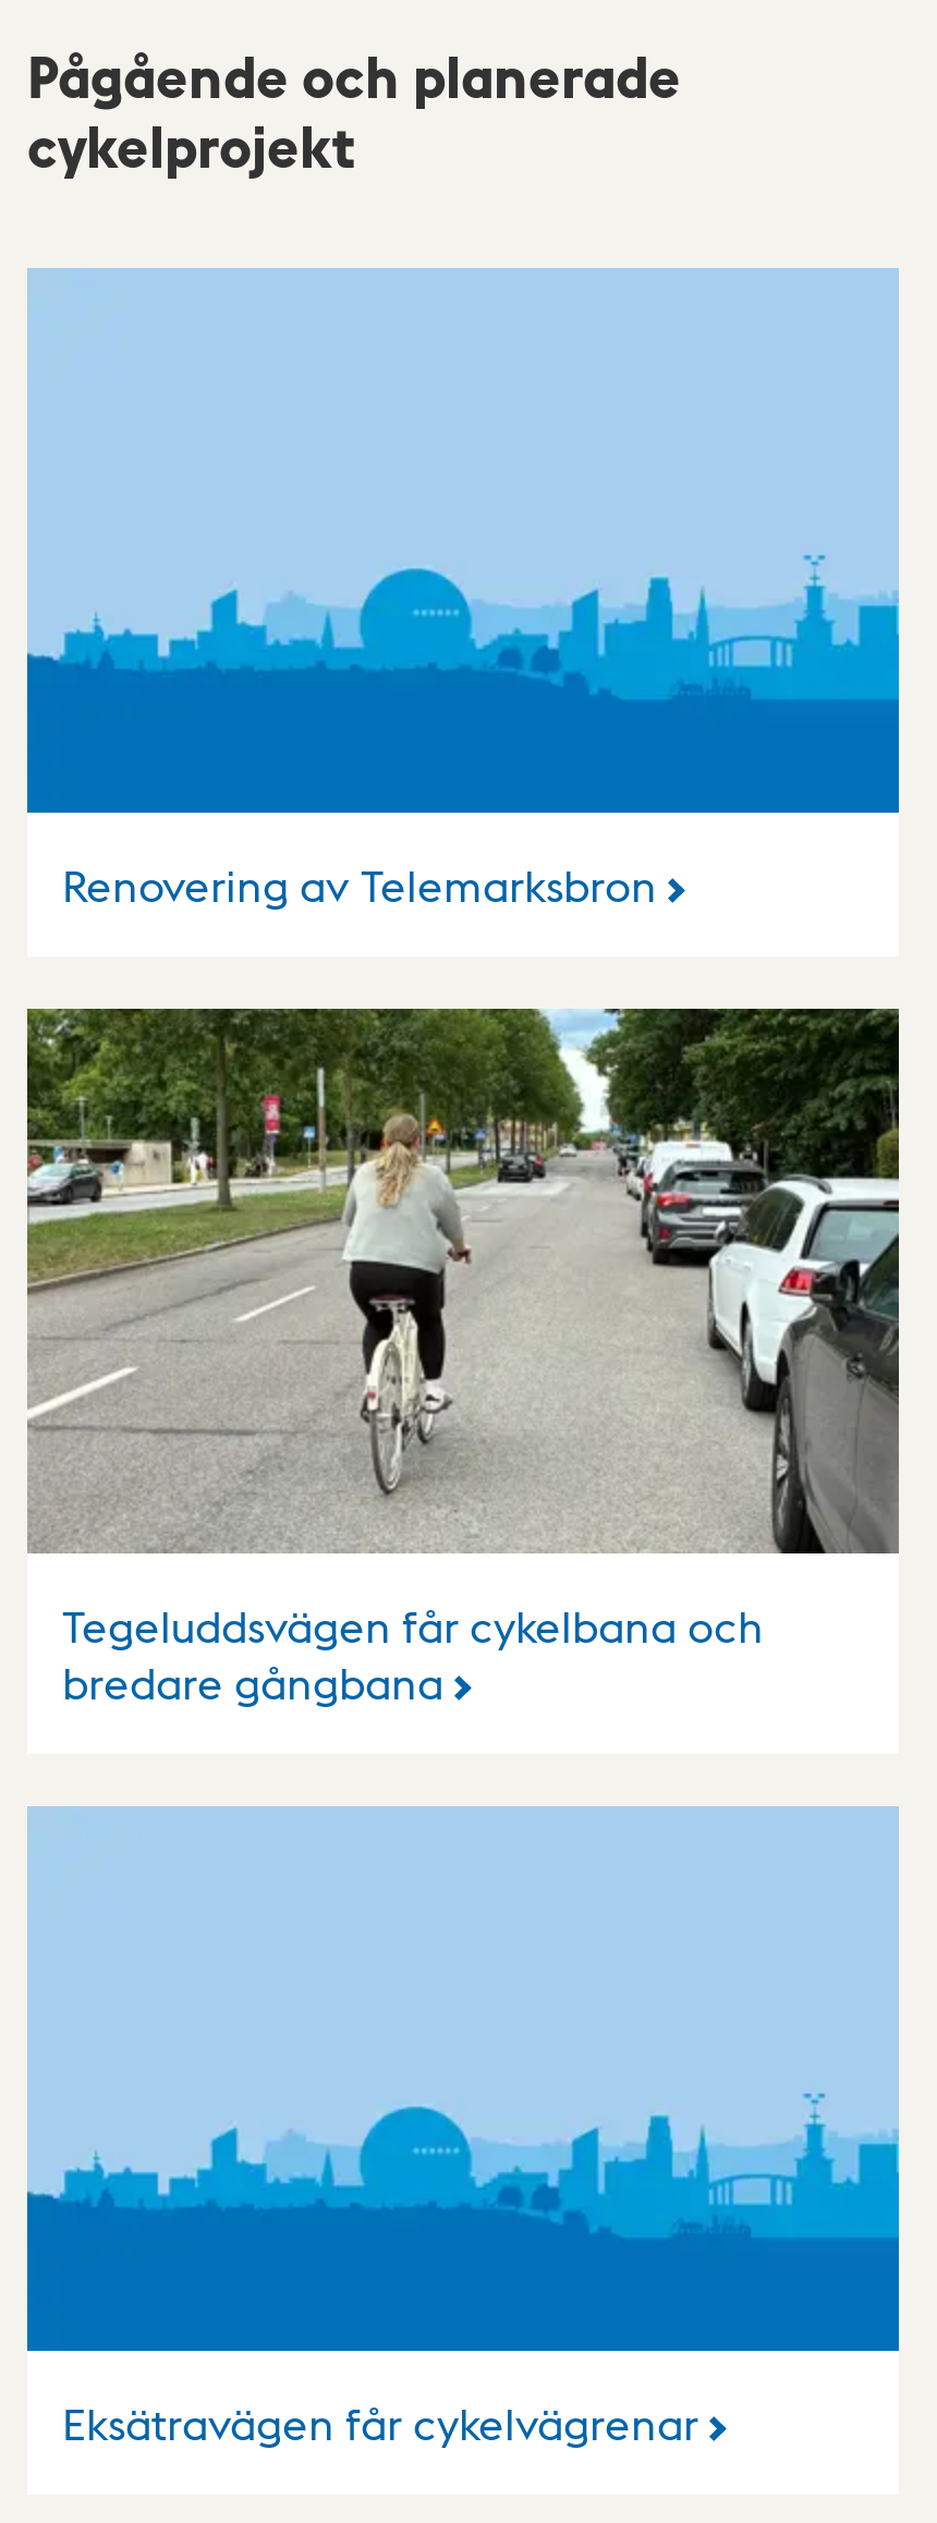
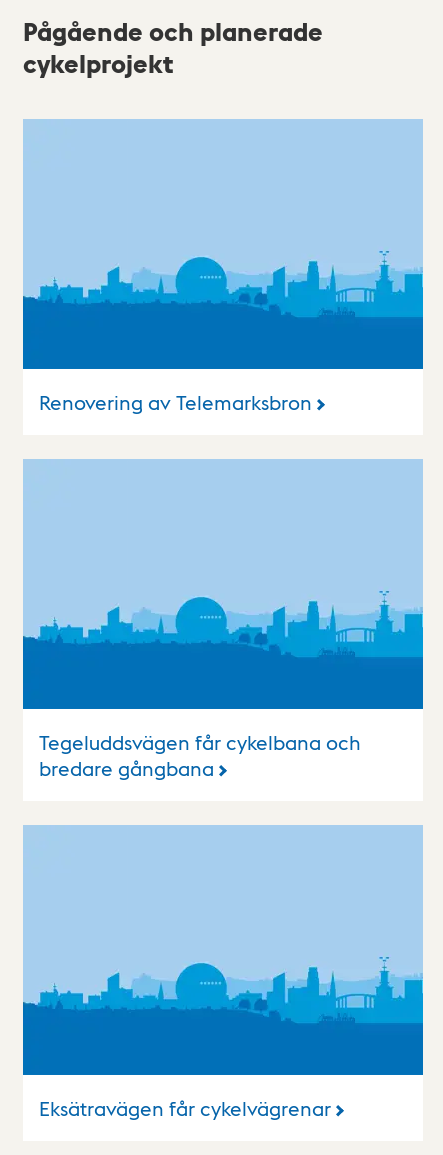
[25,1007,901,1556] [image] -> [22,459,424,710] [image]

